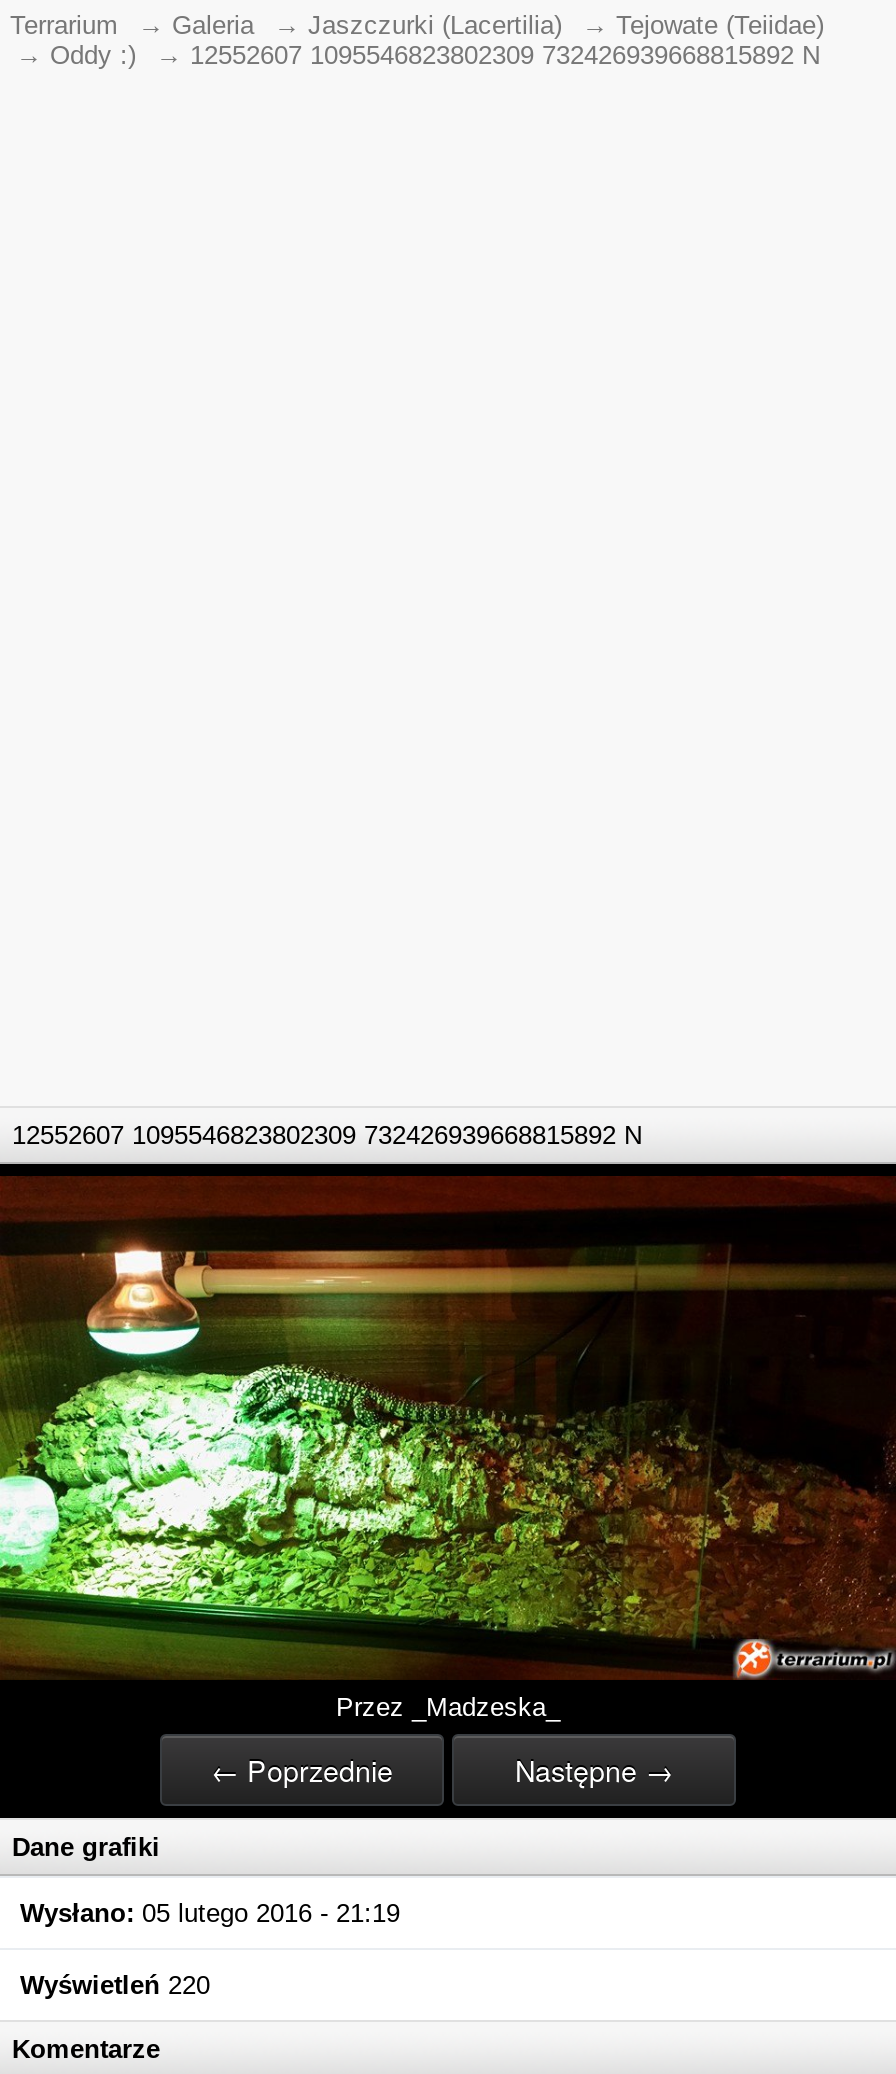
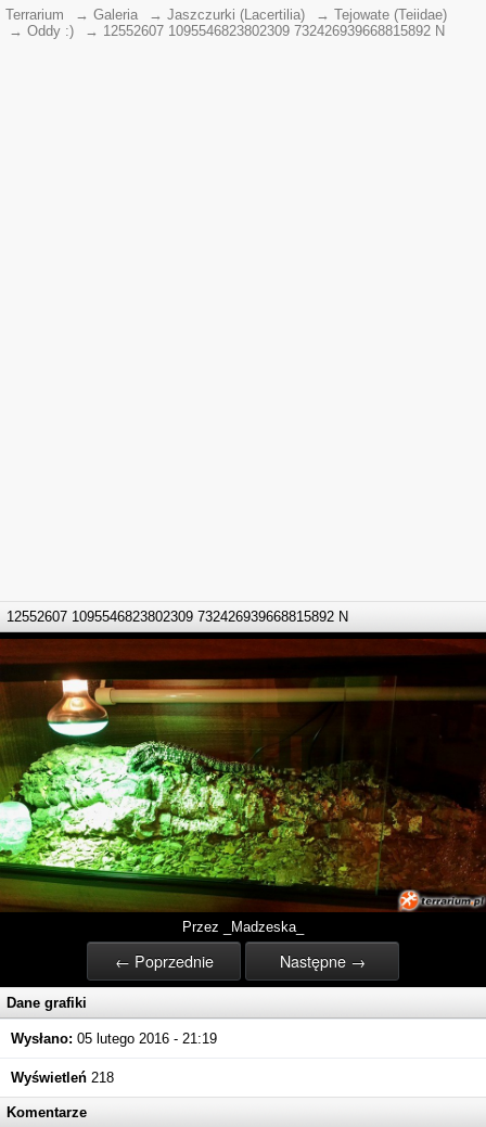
[20,1970,210,2000] Wyświetleń 220 -> [11,1070,114,1086] Wyświetleń 218

